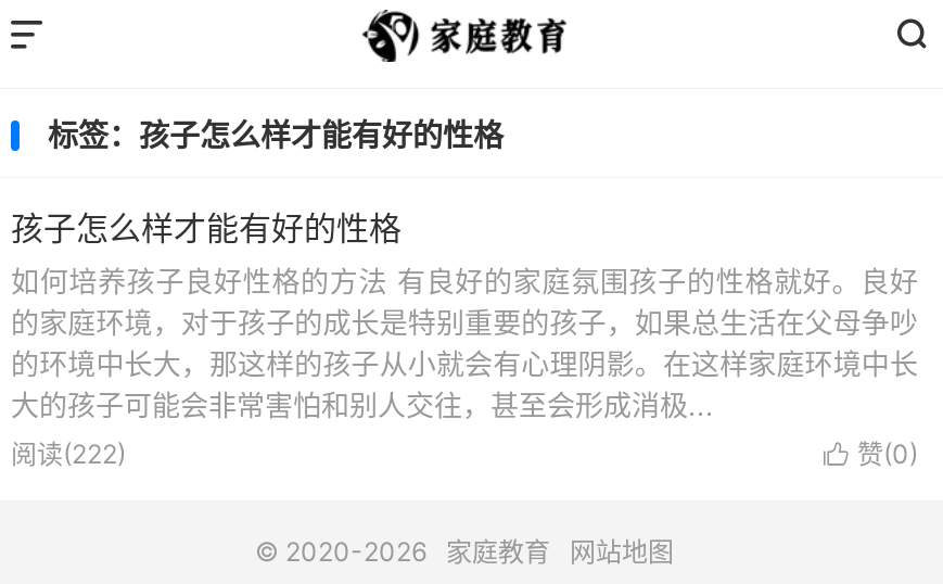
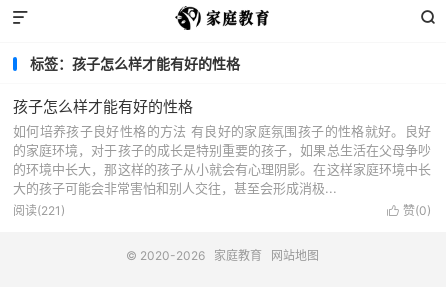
[11,437,126,470] 阅读(222) -> [13,203,65,218] 阅读(221)

